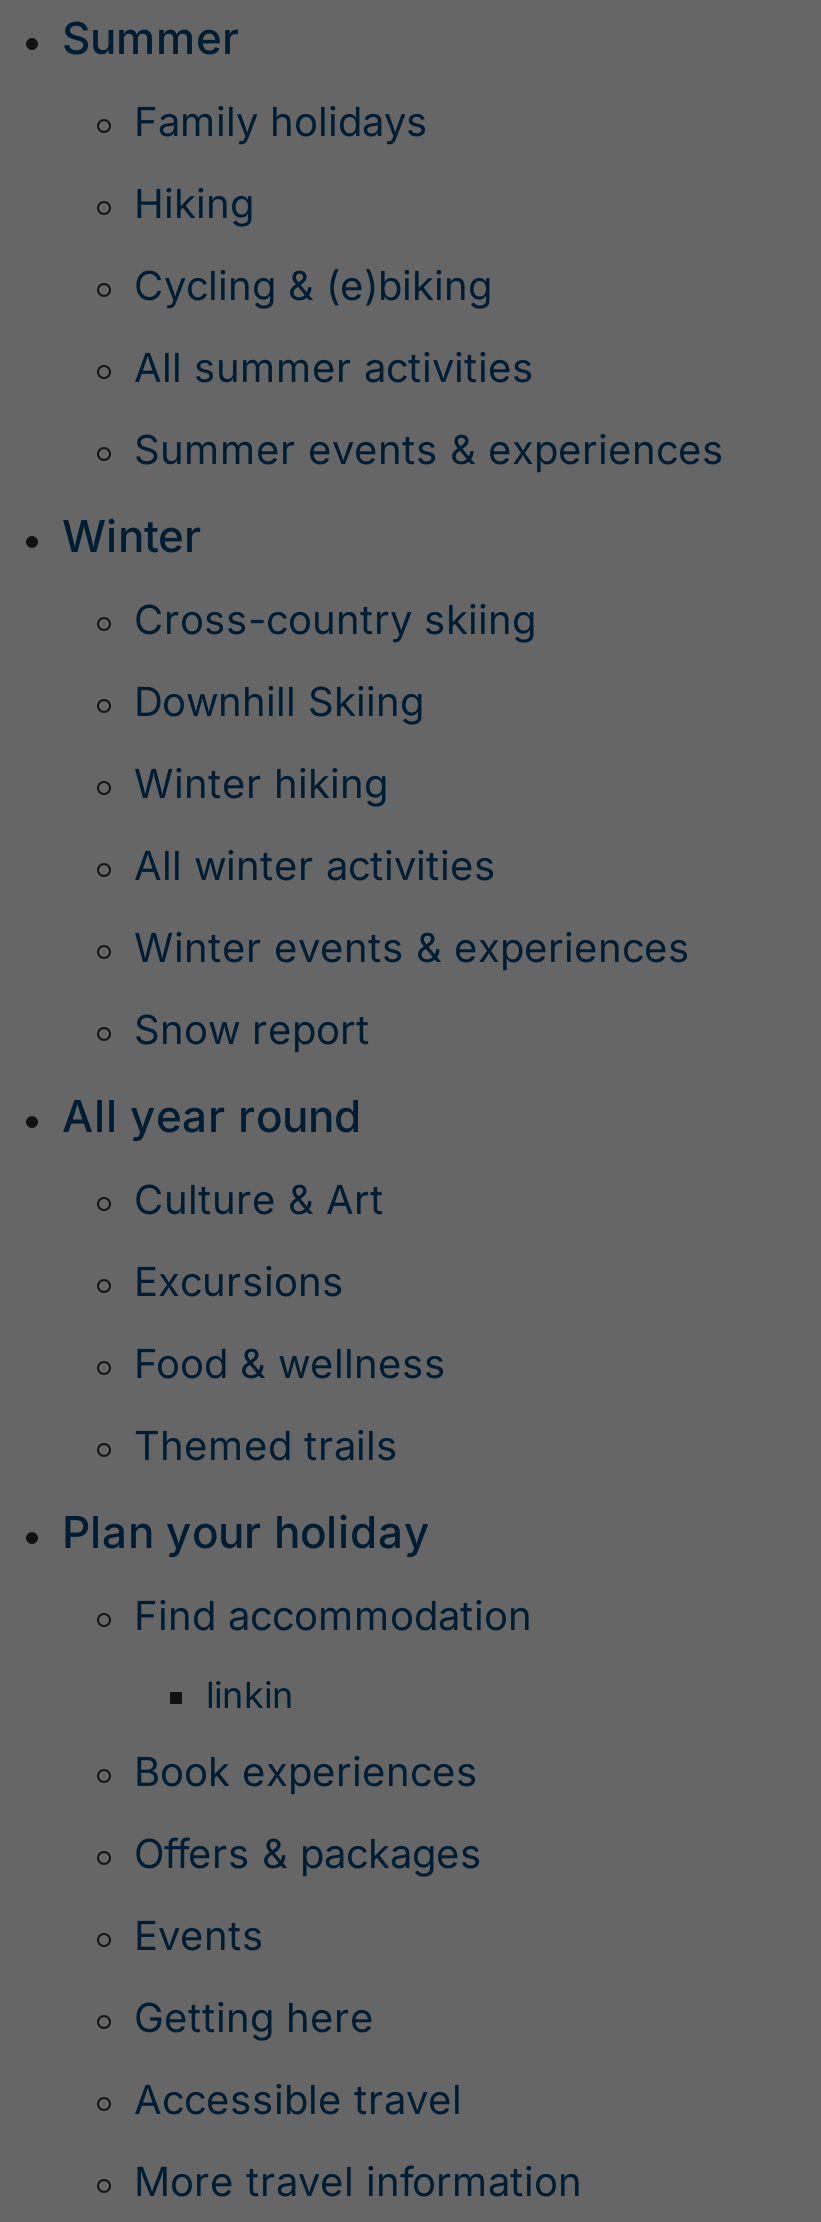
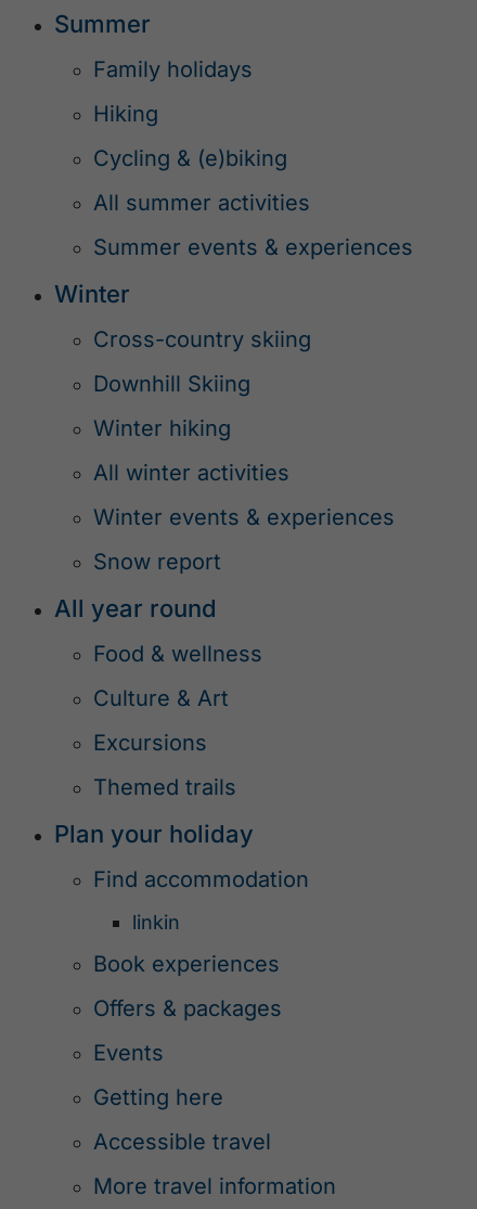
moved [134,1176,384,1306] -> [93,685,229,756]: Culture & Art | Excursions
moved [134,1340,446,1388] -> [93,641,262,667]: Food & wellness

